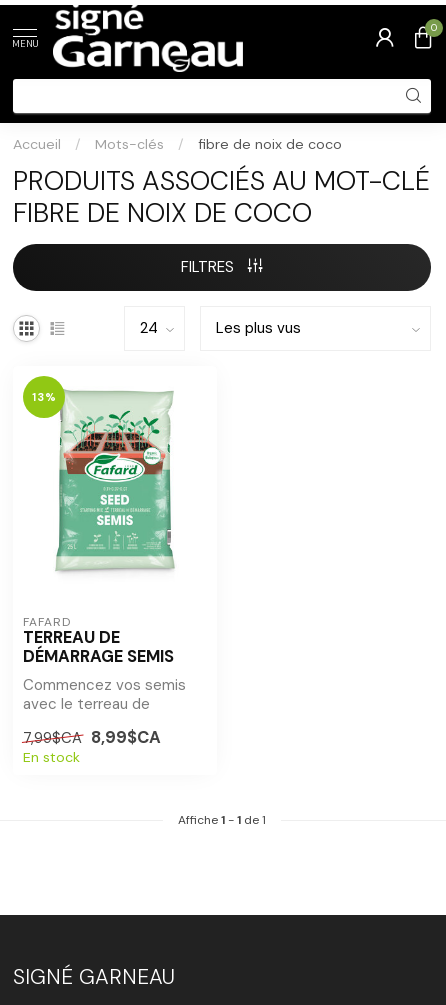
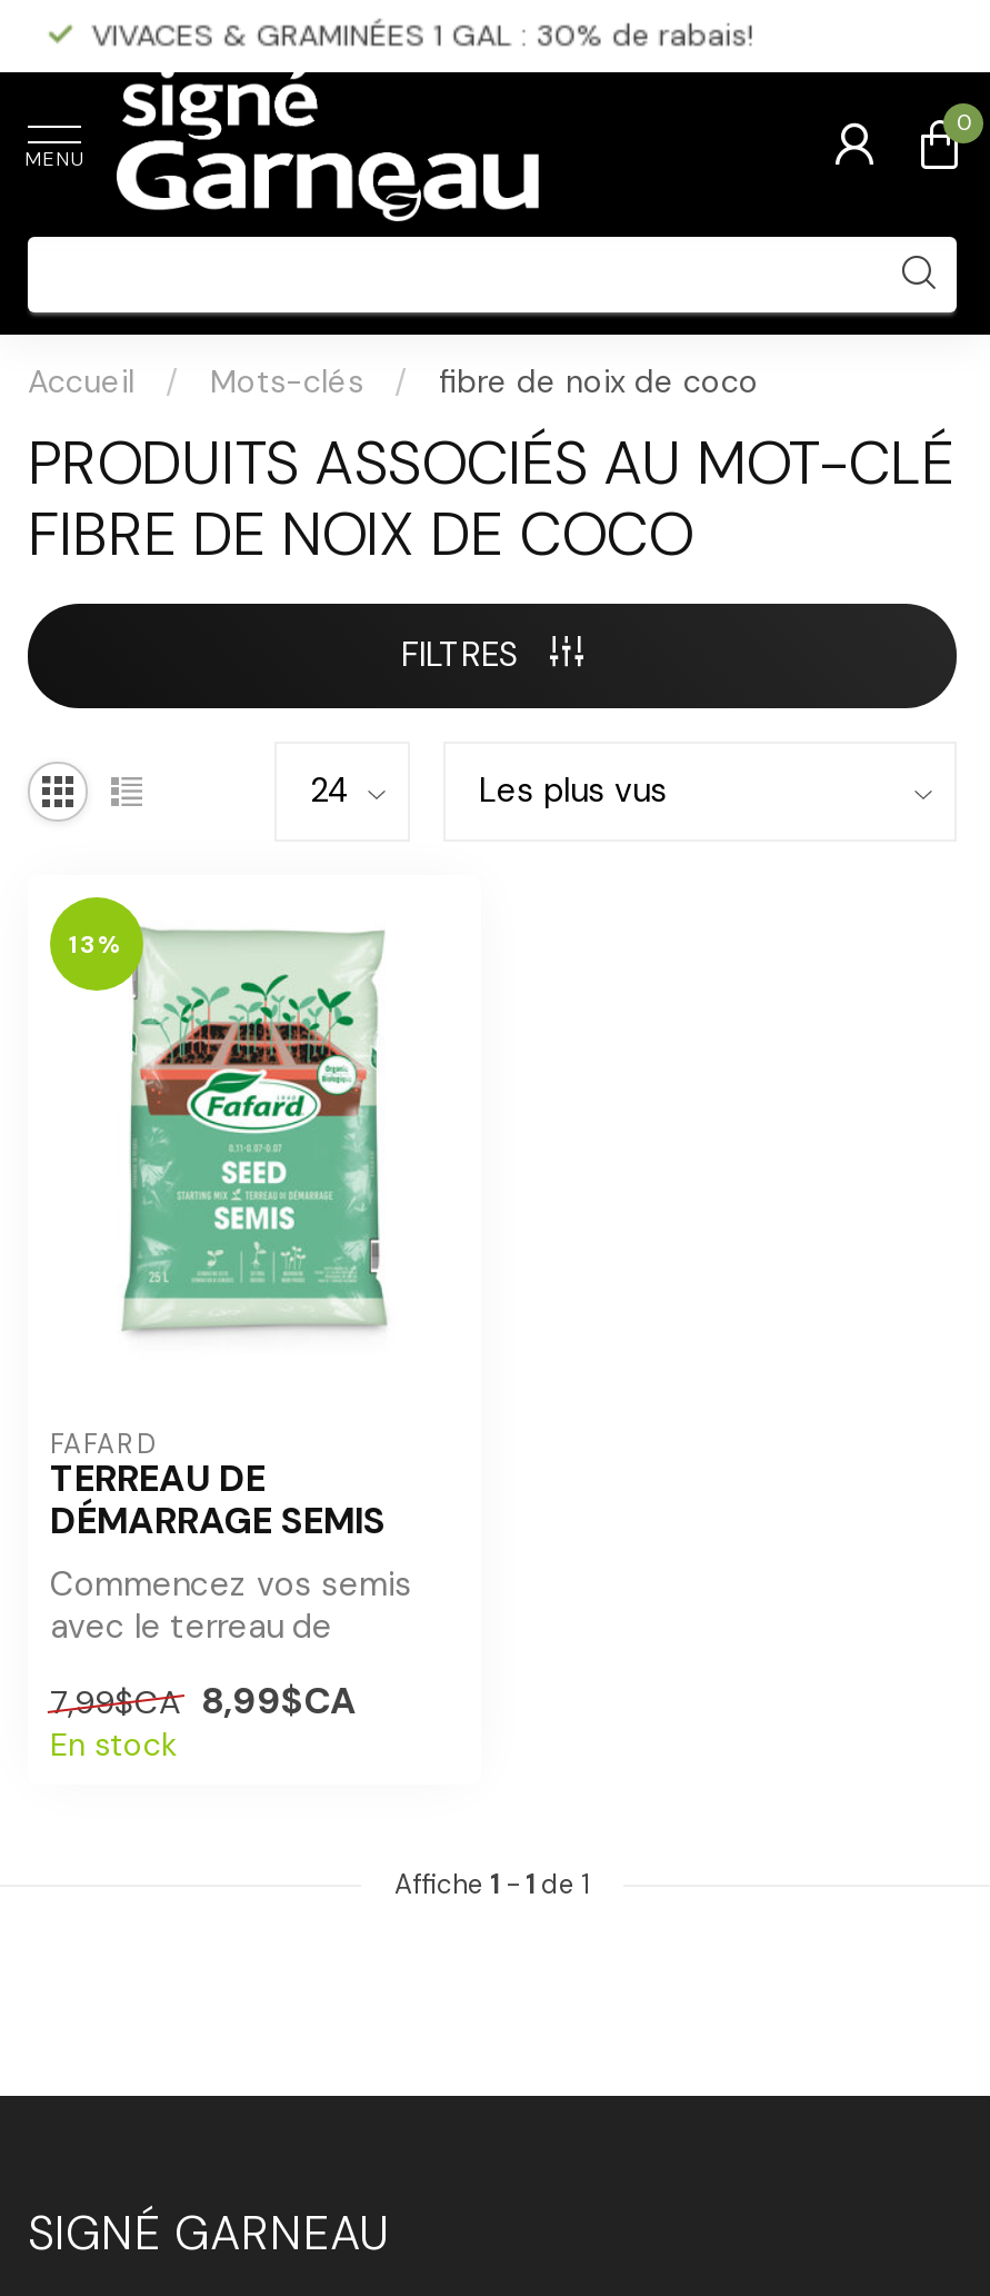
none -> [90,13,752,53] VIVACES & GRAMINÉES 1 GAL : 30% de rabais!

